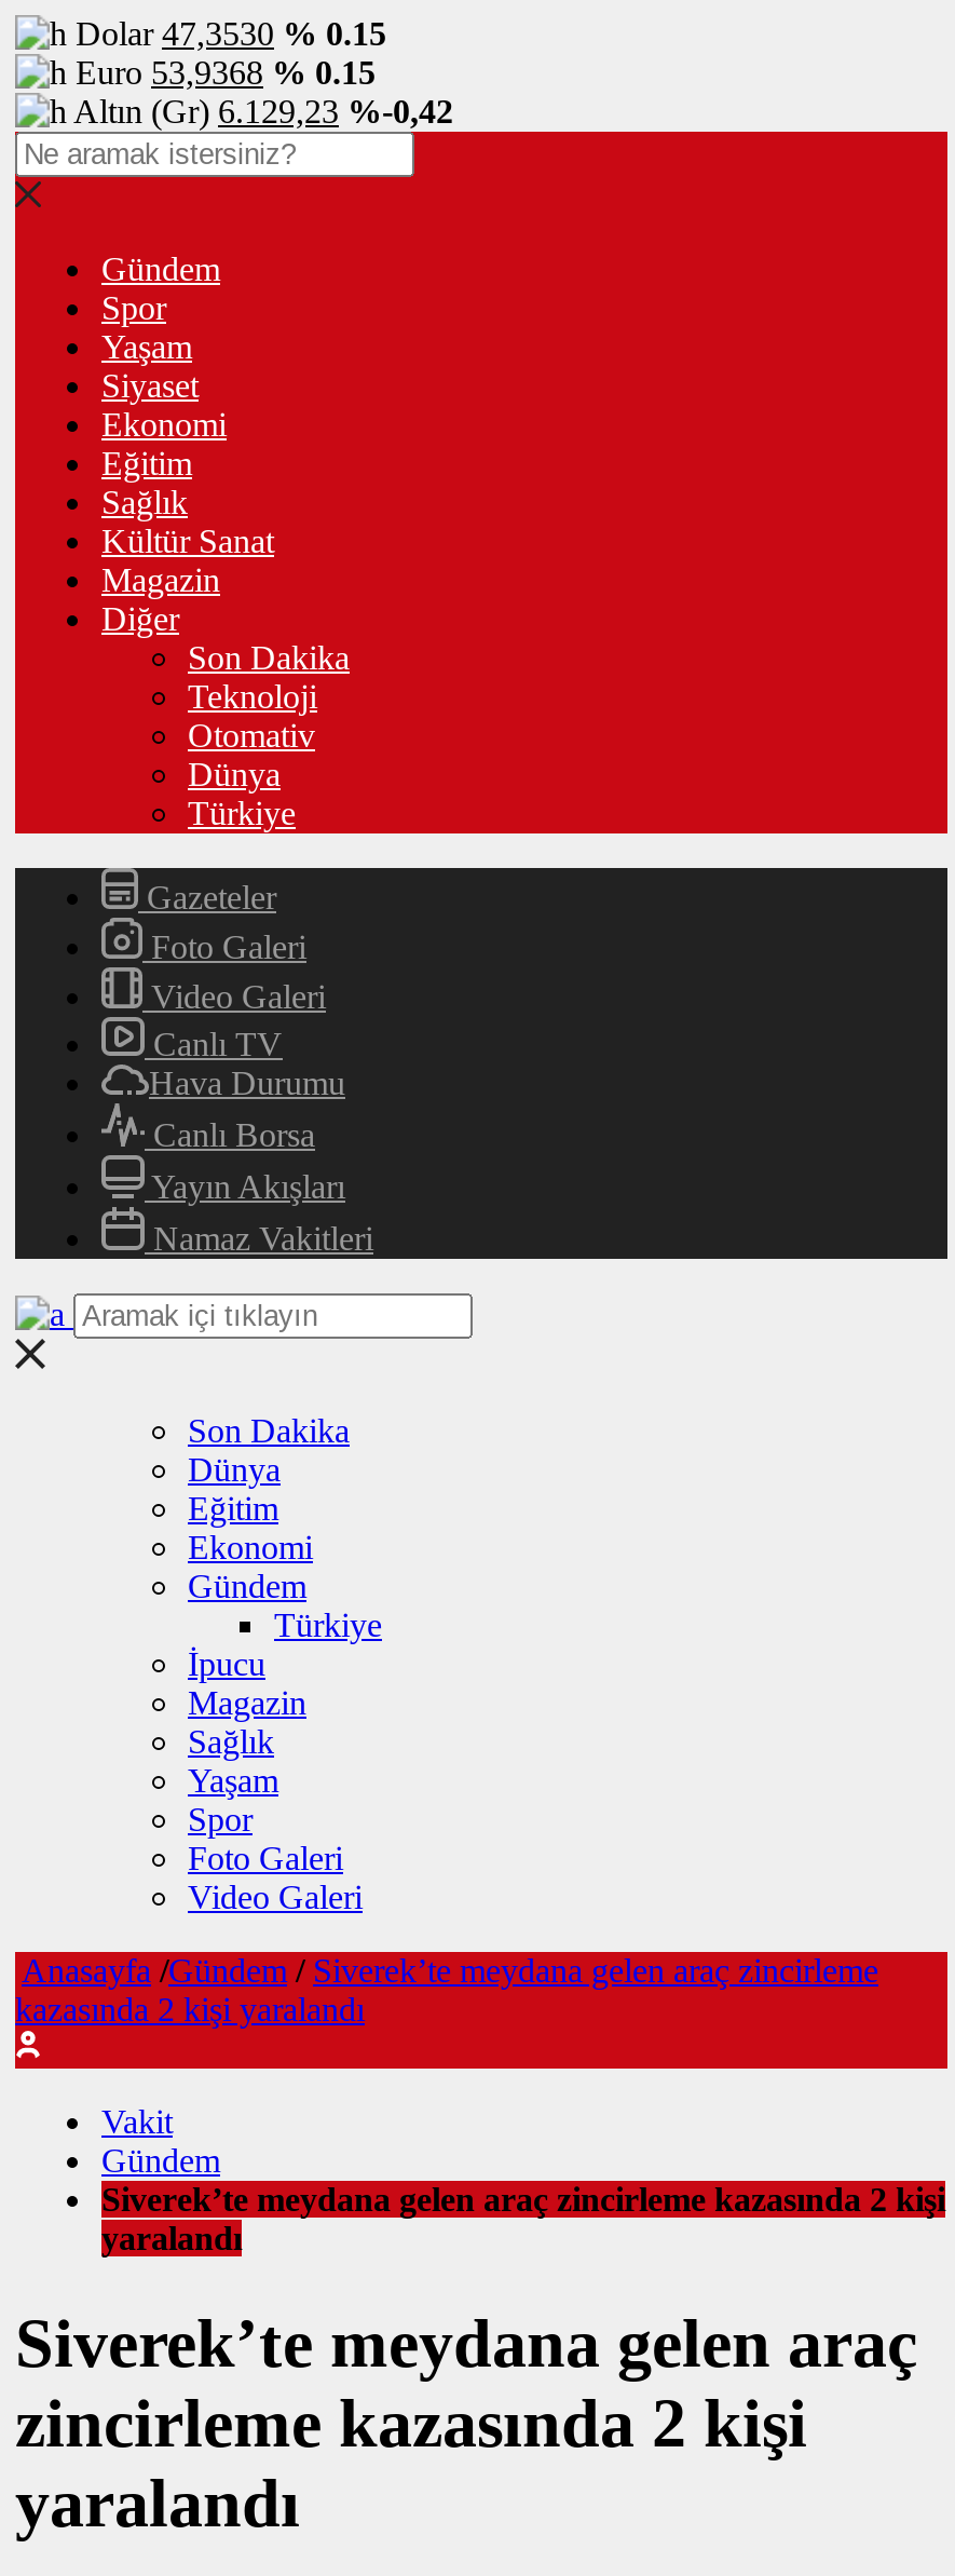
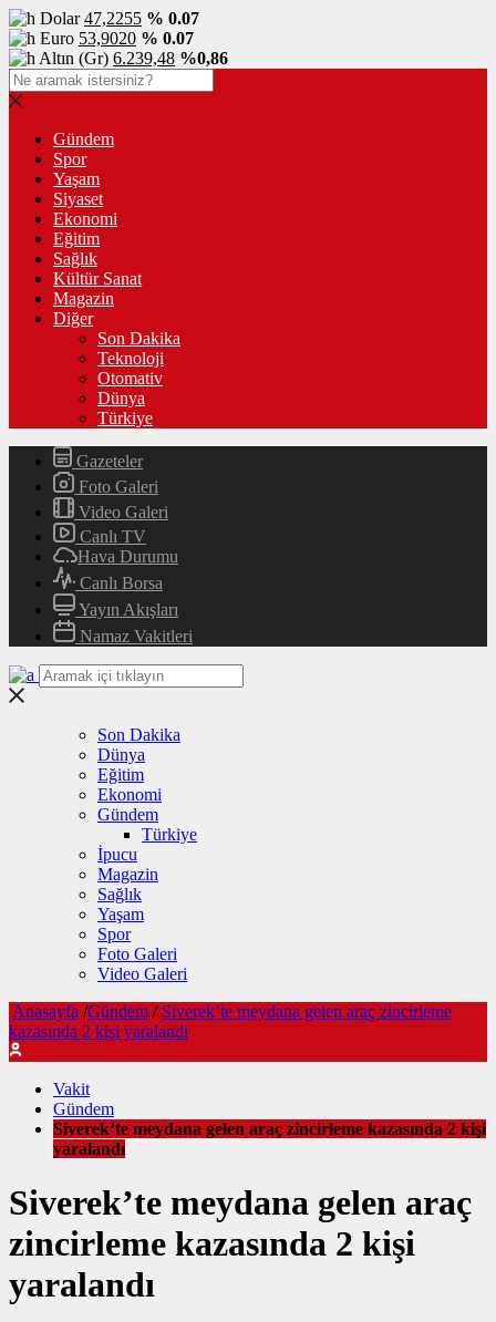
[76,15,386,52] Dolar 47,3530 % 0.15 -> [40,9,199,28] Dolar 47,2255 % 0.07
[76,54,376,91] Euro 53,9368 % 0.15 -> [40,29,194,48] Euro 53,9020 % 0.07
[73,93,453,130] Altın (Gr) 6.129,23 %-0,42 -> [39,49,228,68] Altın (Gr) 6.239,48 %0,86

